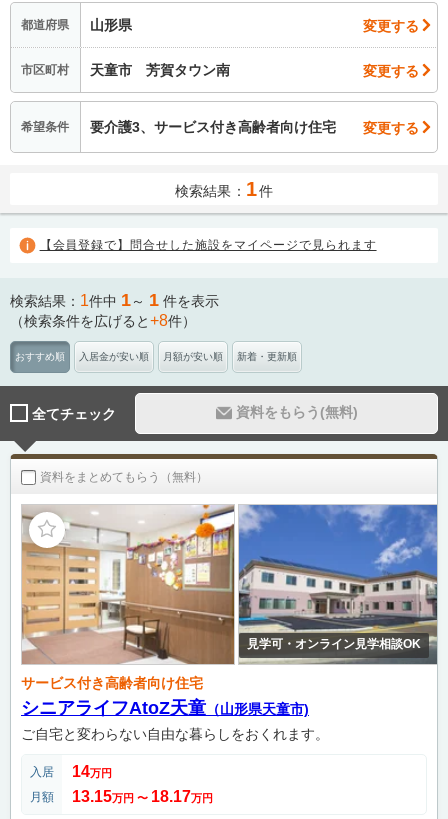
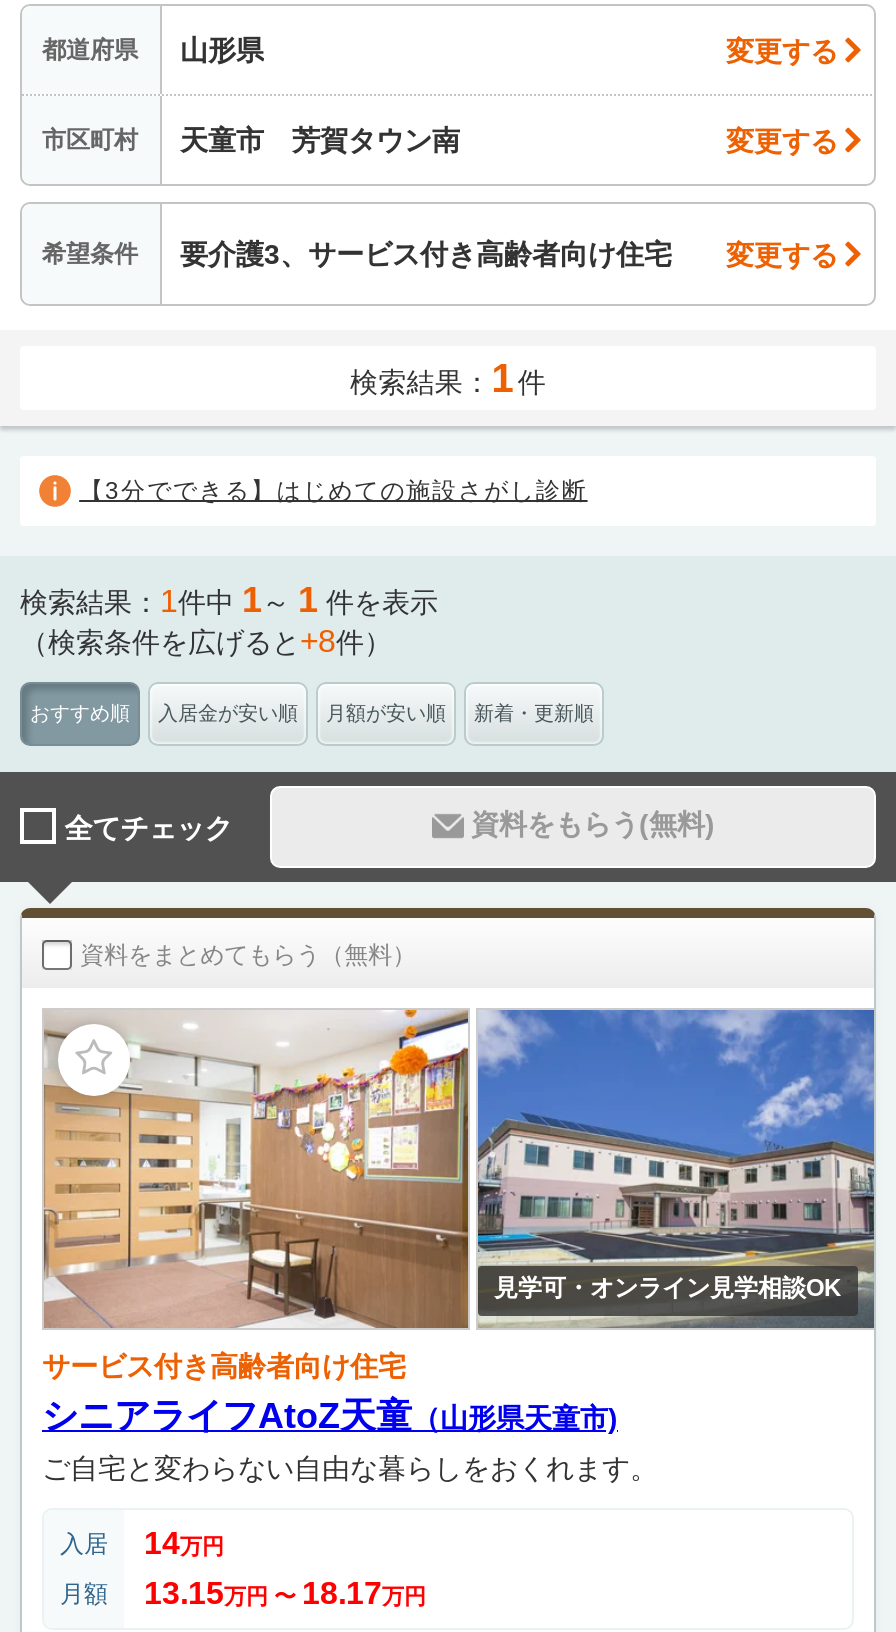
[40,238,376,252] 【会員登録で】問合せした施設をマイページで見られます -> [79,477,588,505] 【3分でできる】はじめての施設さがし診断

